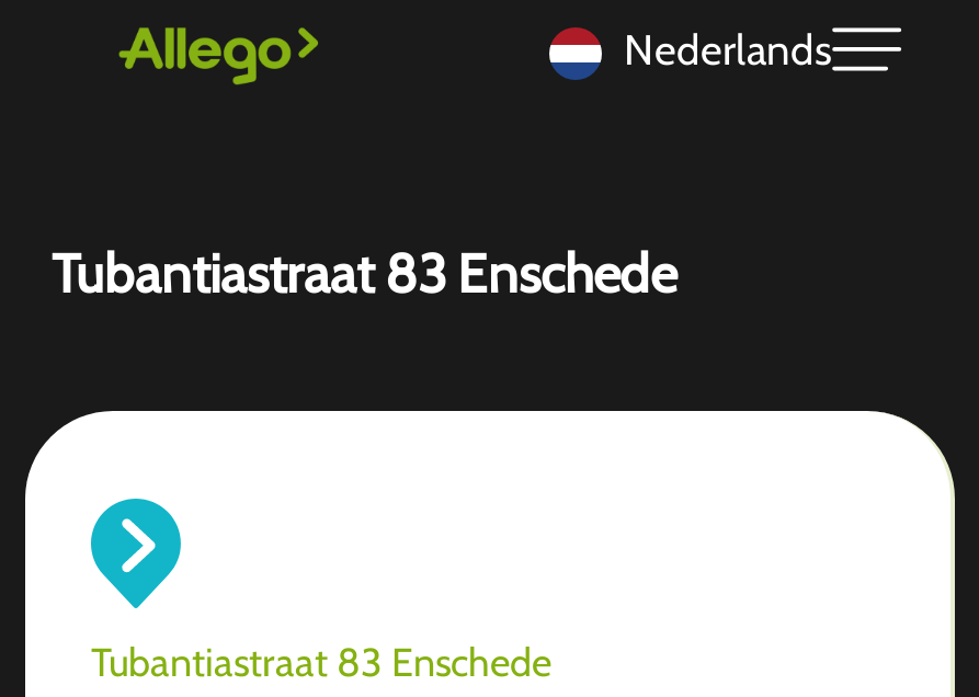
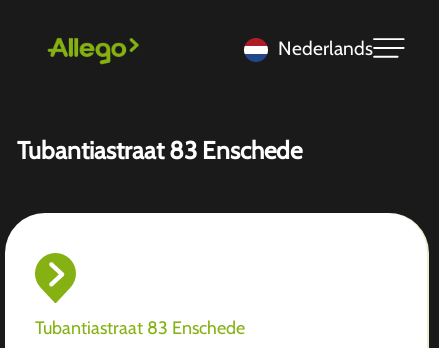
[89,496,183,610] [image] -> [34,252,77,304] [image]

